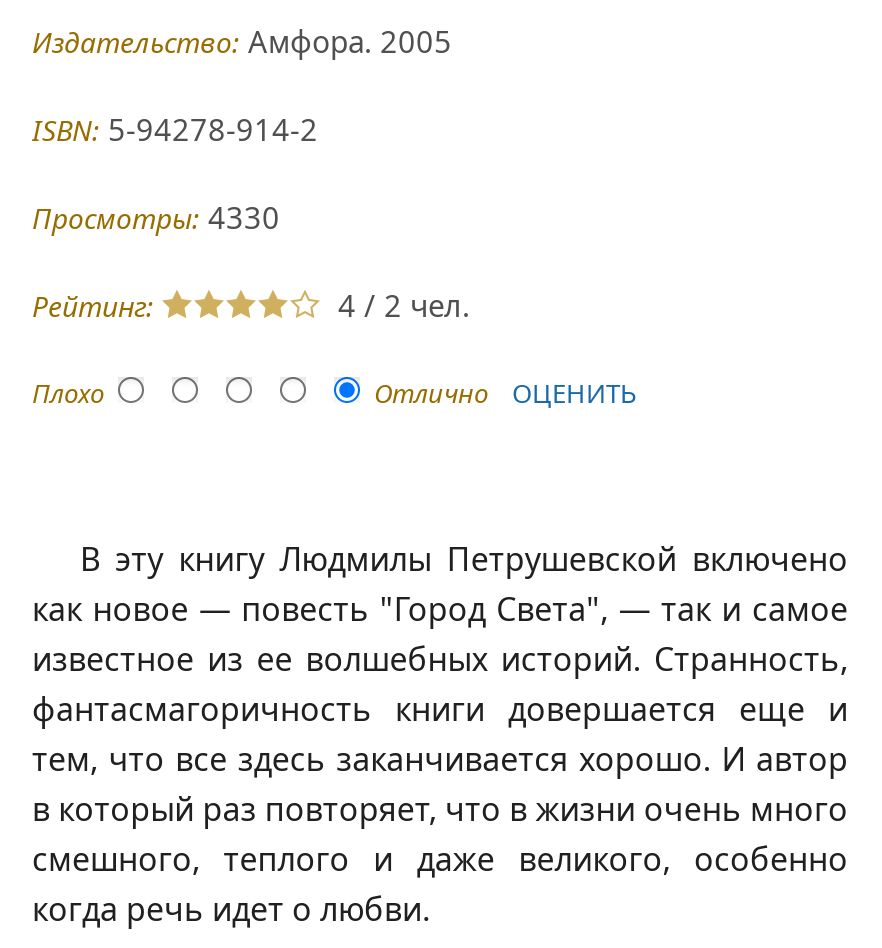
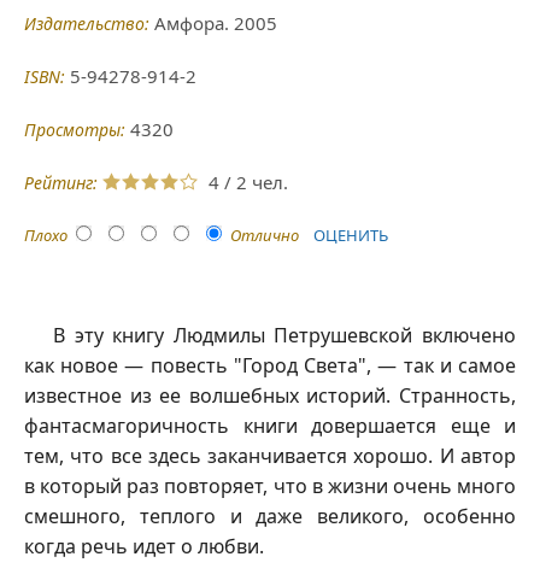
[32,197,280,237] Просмотры: 4330 -> [24,117,174,141] Просмотры: 4320

